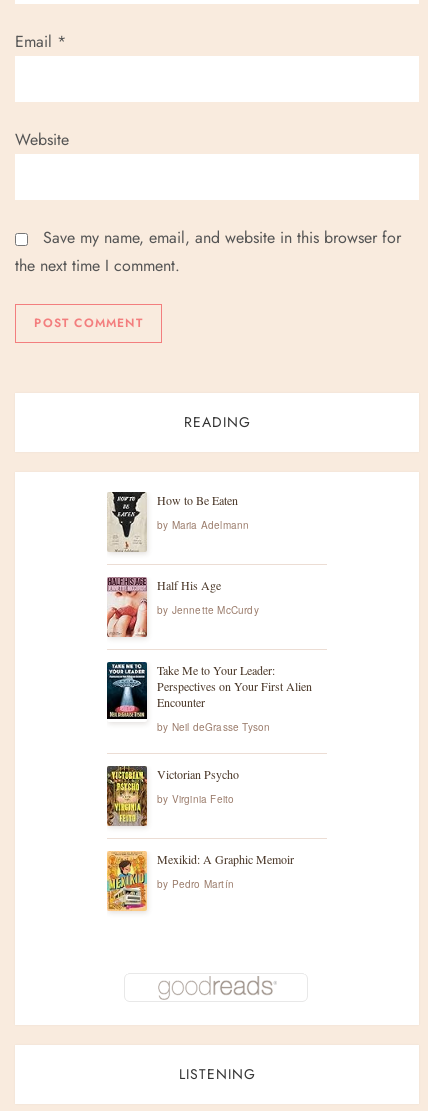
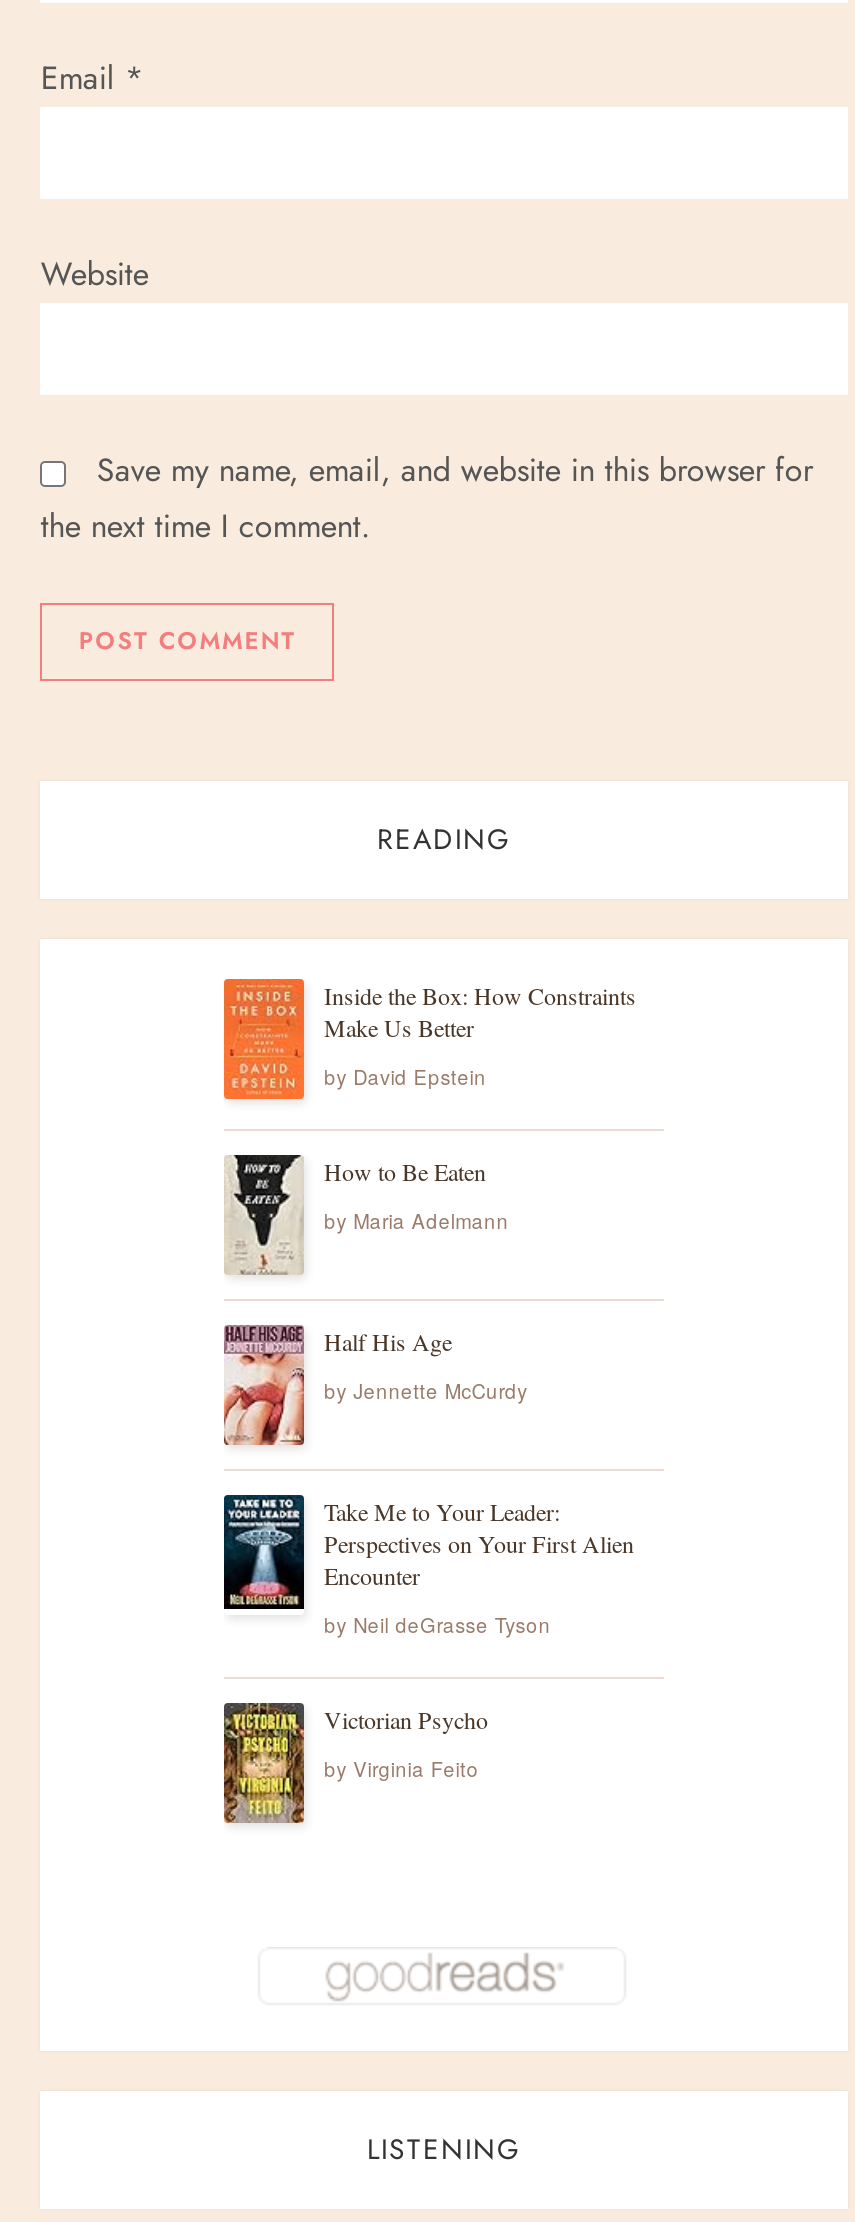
none -> [222,977,636,1101] [image] | Inside the Box: How Constraints | Make Us Better | by David Epstein
moved [107,492,312,806] -> [224,1155,634,1783]: [image] | How to Be Eaten | by Maria Adelmann | ... | Victorian Psycho | by Virginia Feito
[106,850,294,912] [image] | Mexikid: A Graphic Memoir | by Pedro Martín -> none

